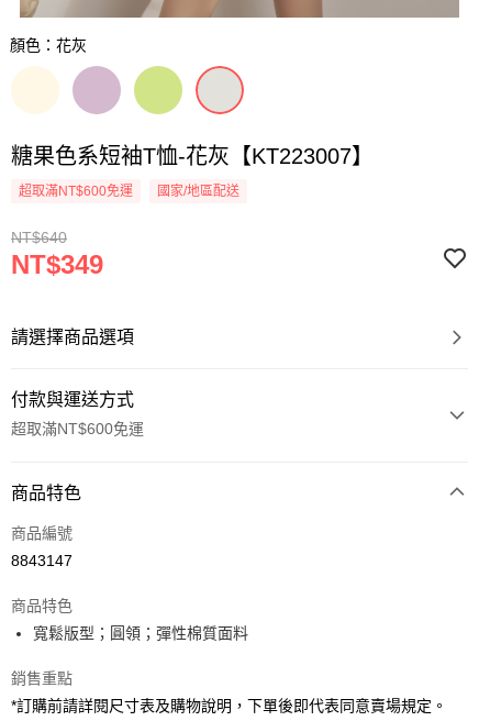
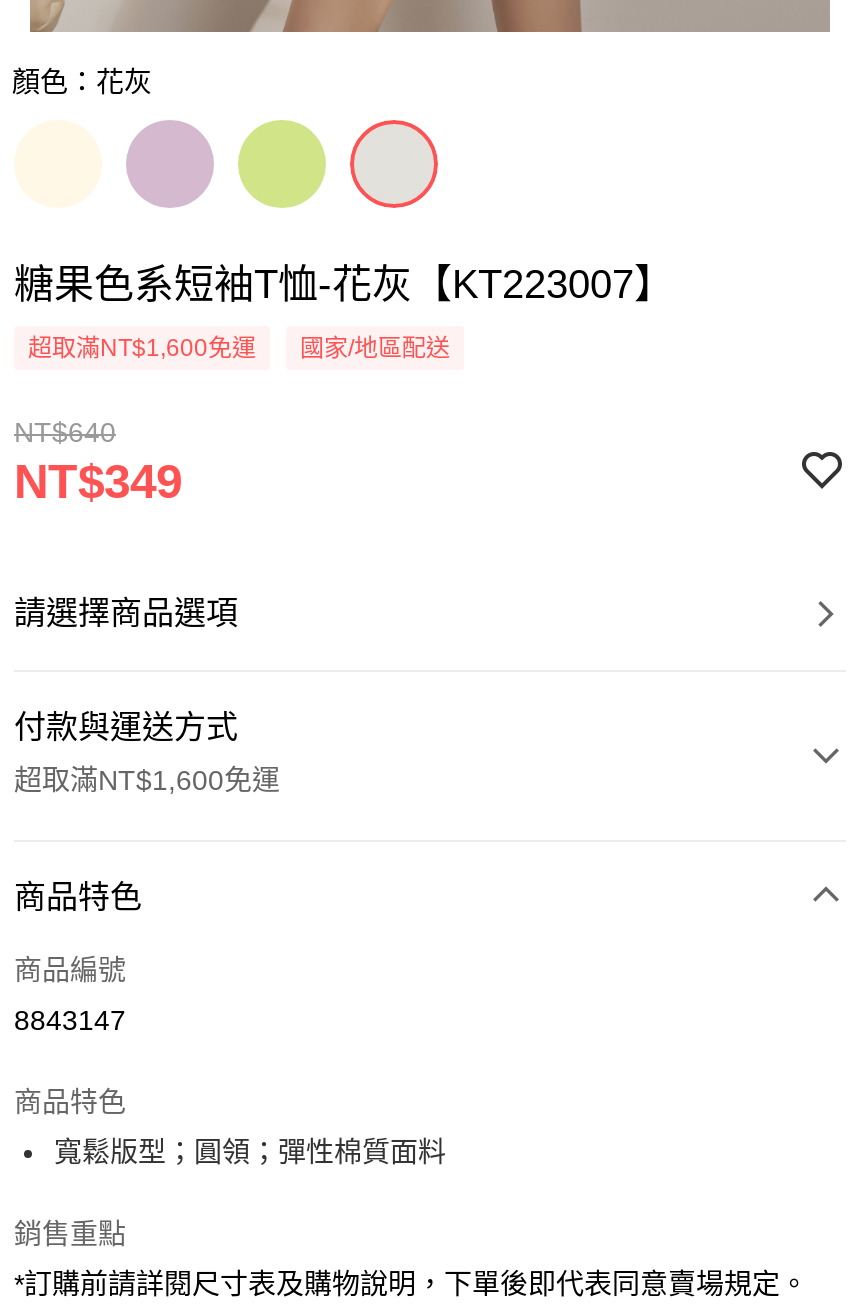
[19,184,133,199] 超取滿NT$600免運 -> [28,334,256,362] 超取滿NT$1,600免運
[11,420,144,437] 超取滿NT$600免運 -> [14,764,280,796] 超取滿NT$1,600免運

